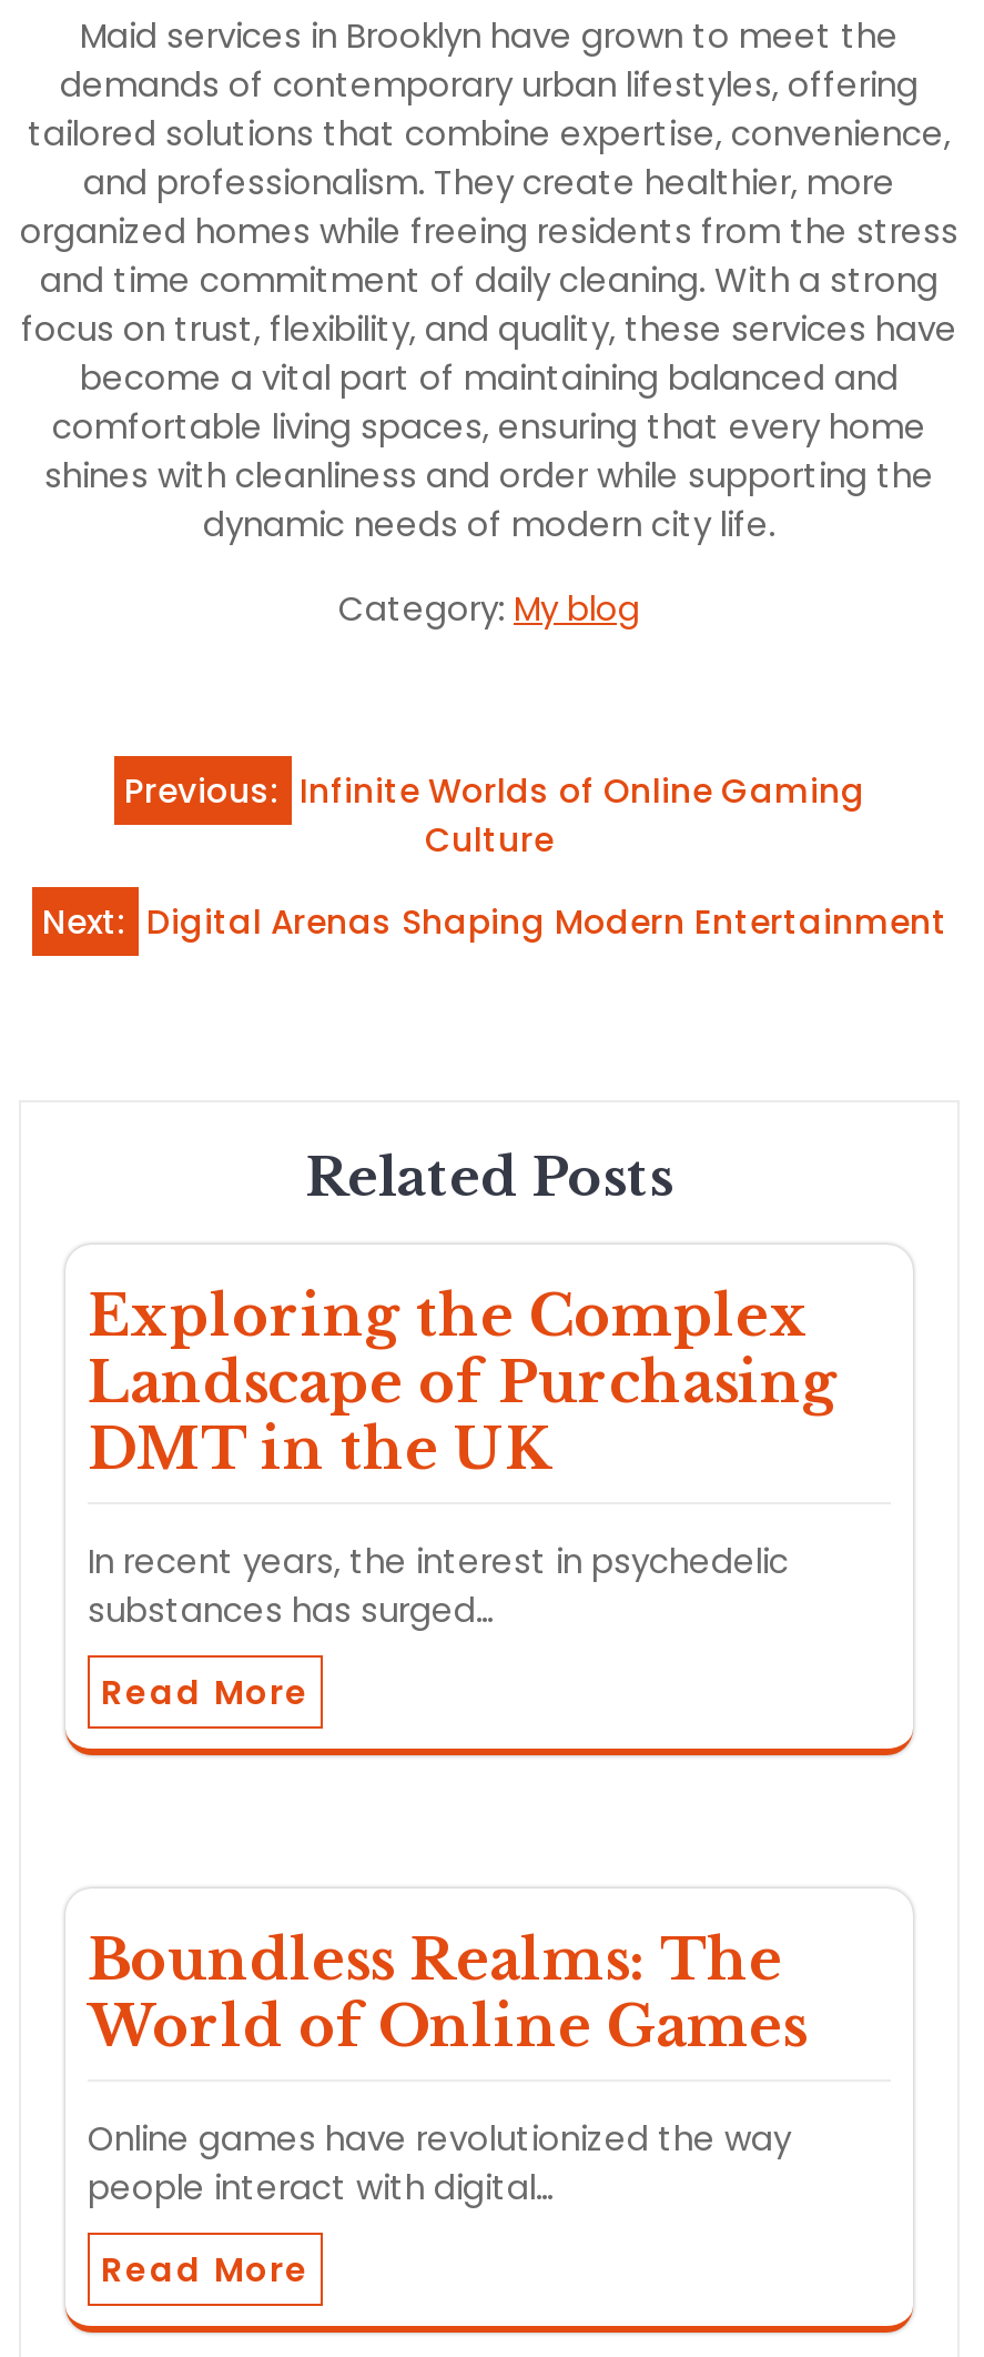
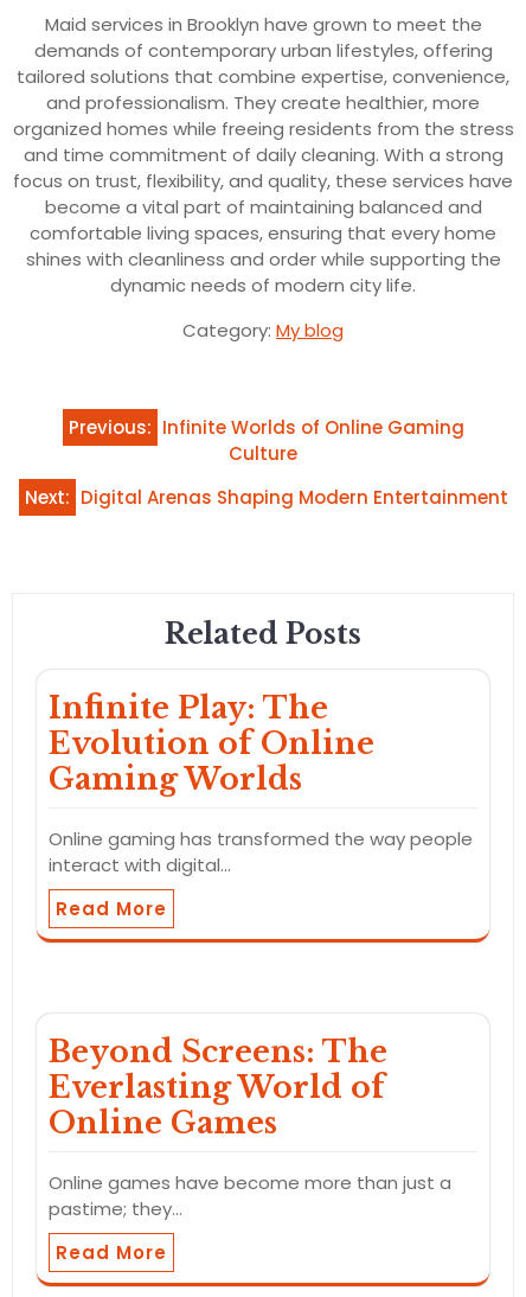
[88,1282,838,1484] Exploring the Complex | Landscape of Purchasing | DMT in the UK -> [49,690,374,798] Infinite Play: The | Evolution of Online | Gaming Worlds
[88,1537,789,1632] In recent years, the interest in psychedelic | substances has surged… -> [49,826,473,877] Online gaming has transformed the way people | interact with digital…
[88,1926,807,2061] Boundless Realms: The | World of Online Games -> [49,1033,387,1141] Beyond Screens: The | Everlasting World of | Online Games
[88,2114,791,2210] Online games have revolutionized the way | people interact with digital… -> [49,1170,451,1221] Online games have become more than just a | pastime; they…

